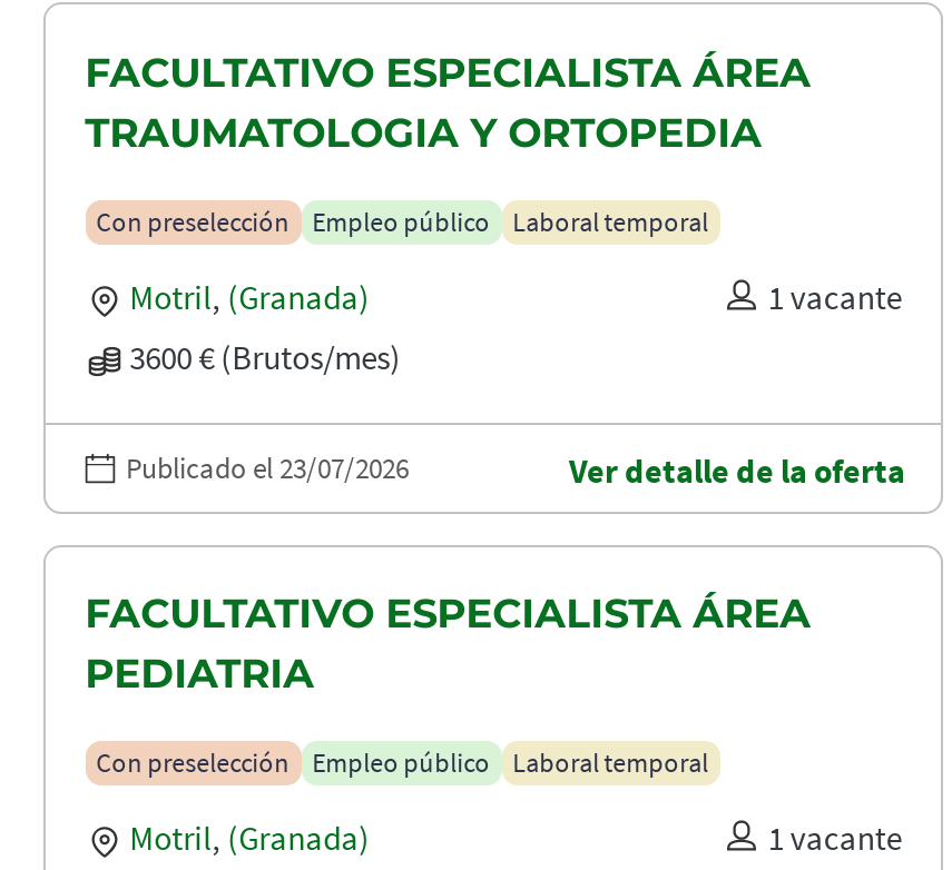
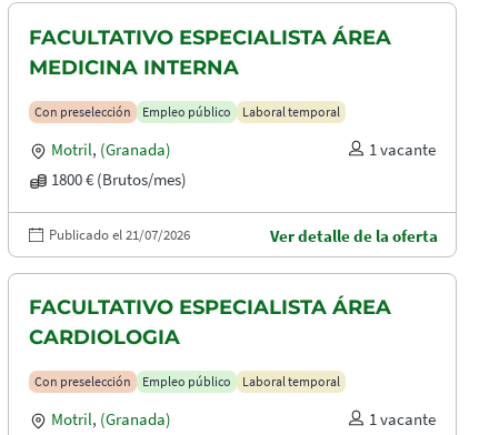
[85,109,762,158] TRAUMATOLOGIA Y ORTOPEDIA -> [28,55,238,80] MEDICINA INTERNA
[129,336,401,378] 3600 € (Brutos/mes) -> [51,168,186,190] 1800 € (Brutos/mes)
[126,449,409,487] Publicado el 23/07/2026 -> [49,225,190,244] Publicado el 21/07/2026
[85,651,314,700] PEDIATRIA -> [28,326,180,350] CARDIOLOGIA

